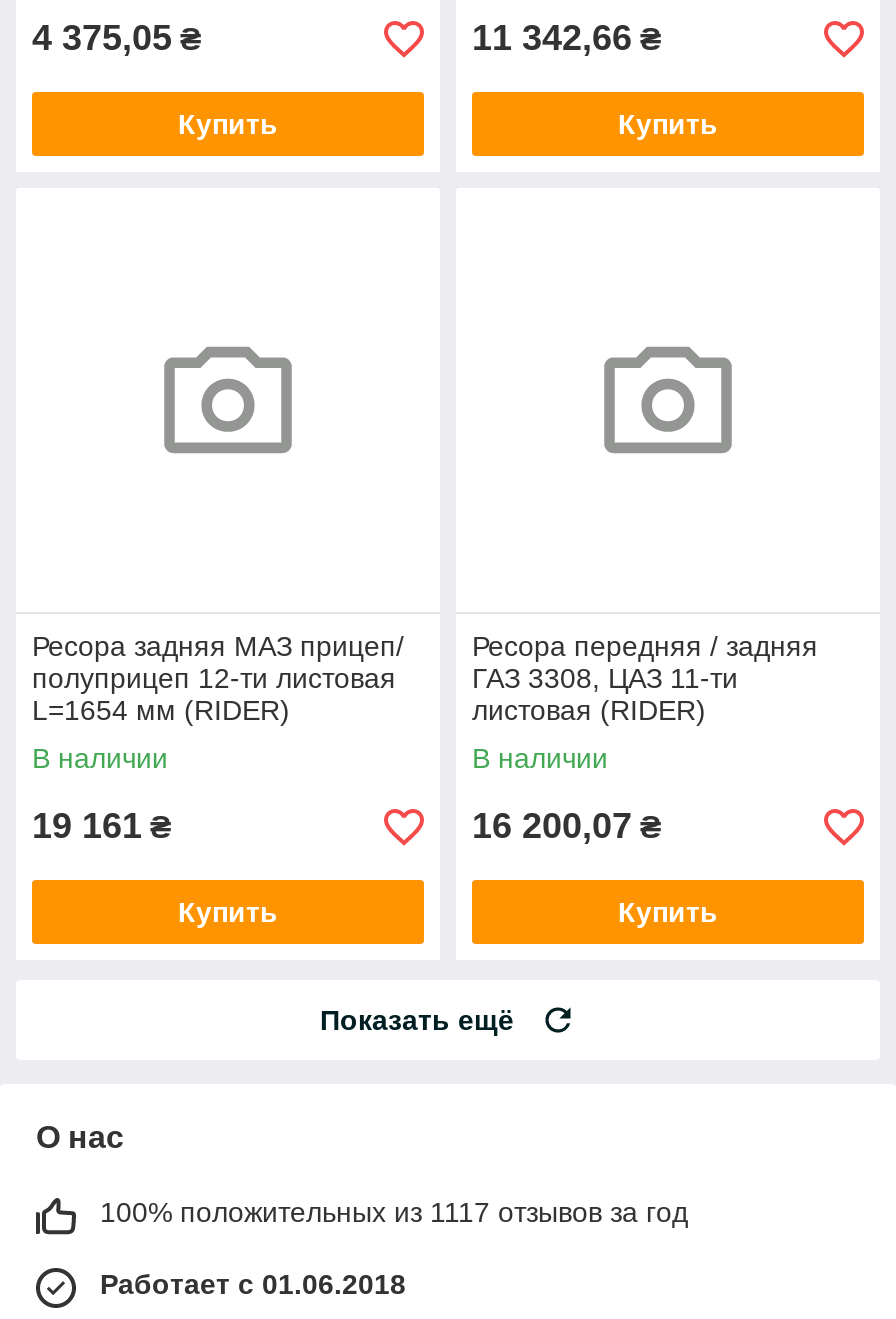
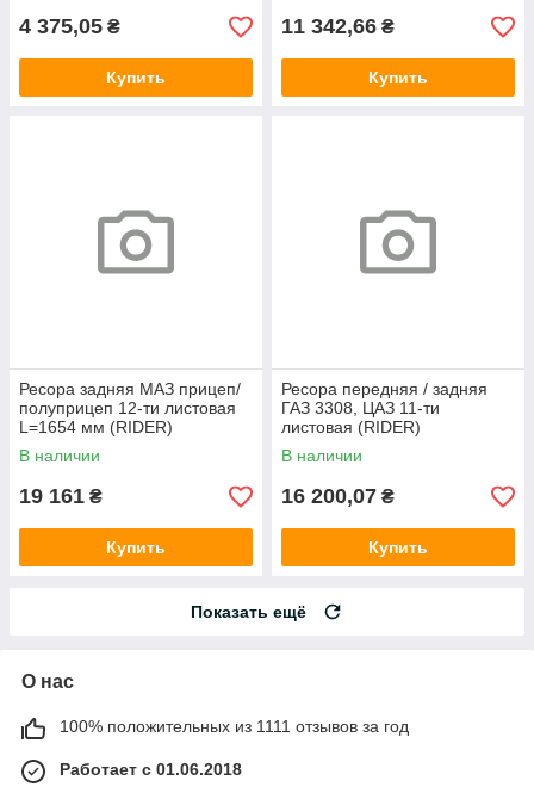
[100,1196,688,1228] 100% положительных из 1117 отзывов за год -> [60,717,409,736] 100% положительных из 1111 отзывов за год

